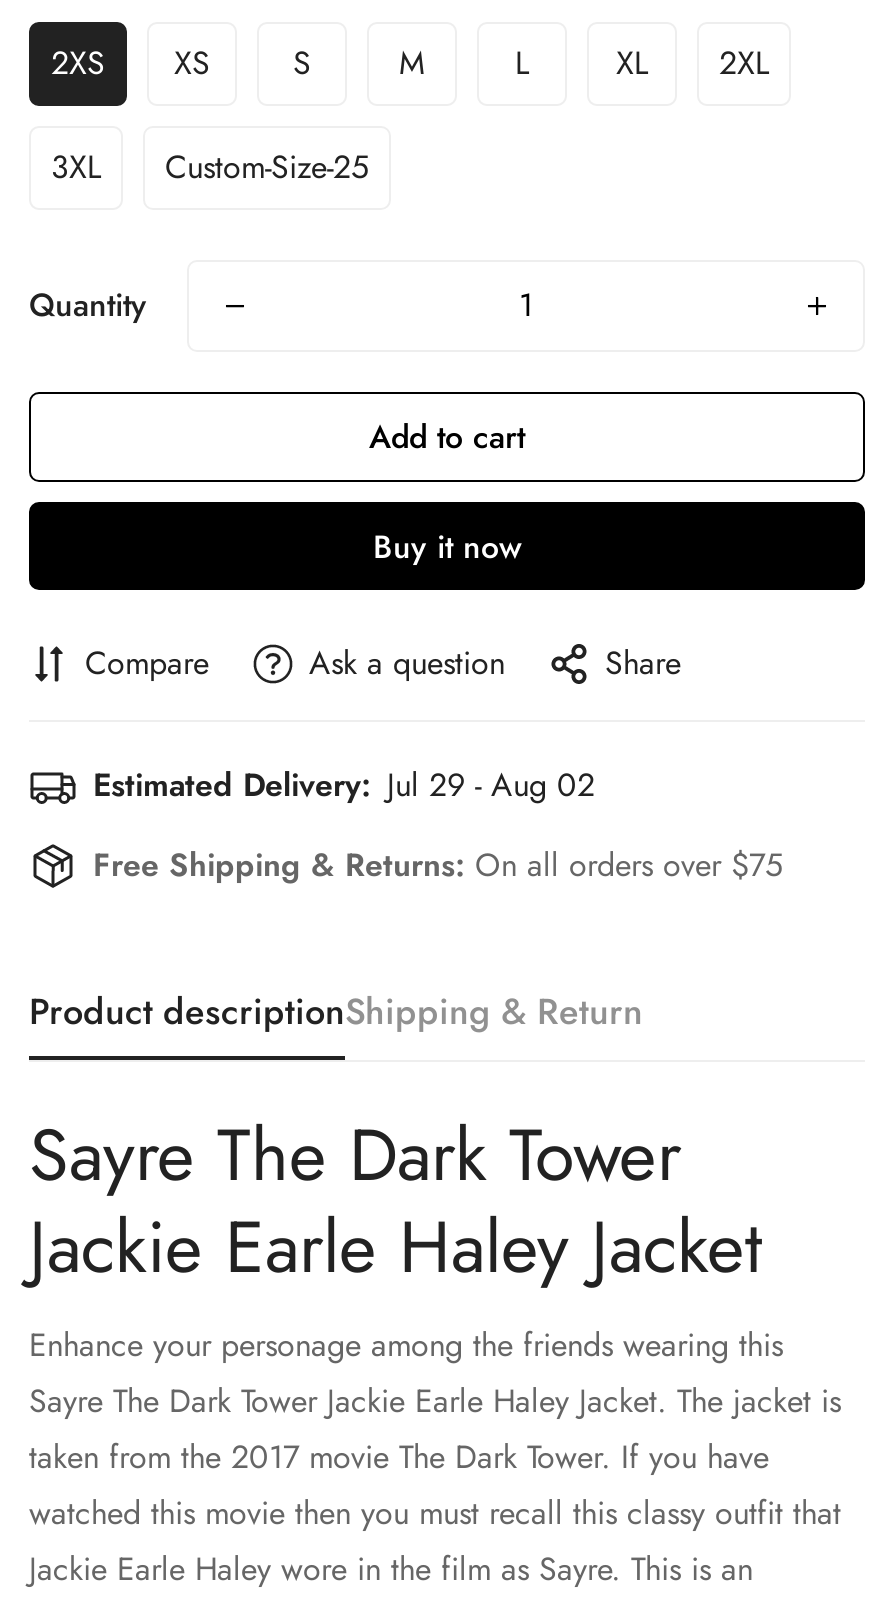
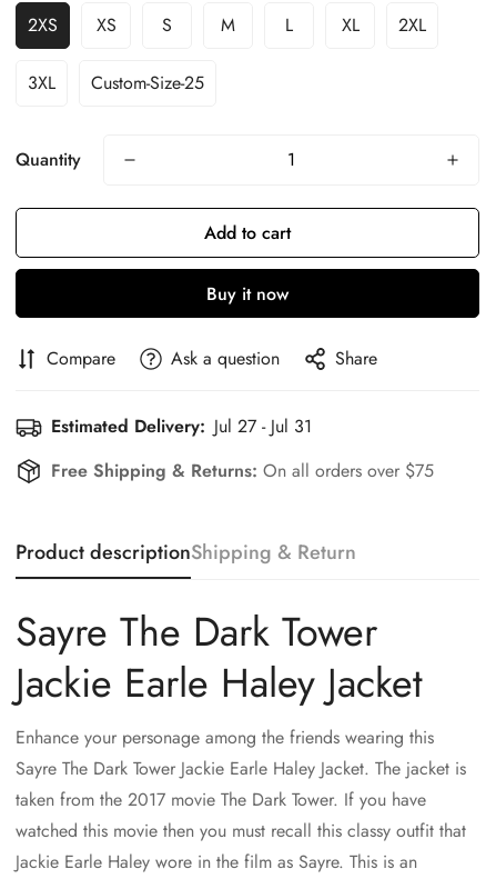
[93,763,595,809] Estimated Delivery: Jul 29 - Aug 02 -> [51,414,312,439] Estimated Delivery: Jul 27 - Jul 31

